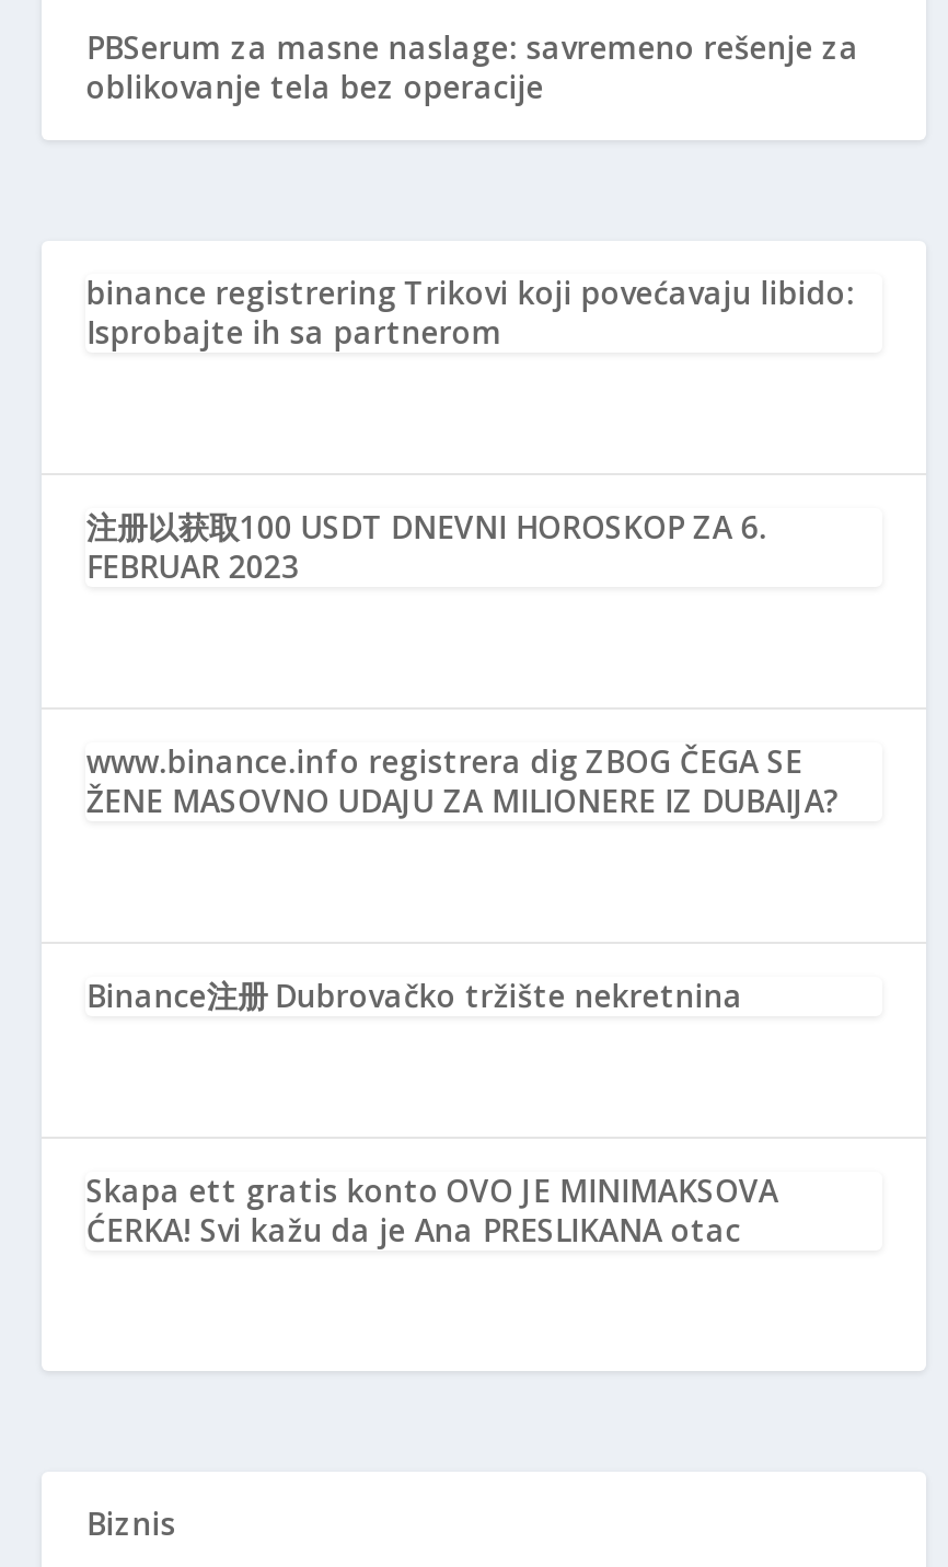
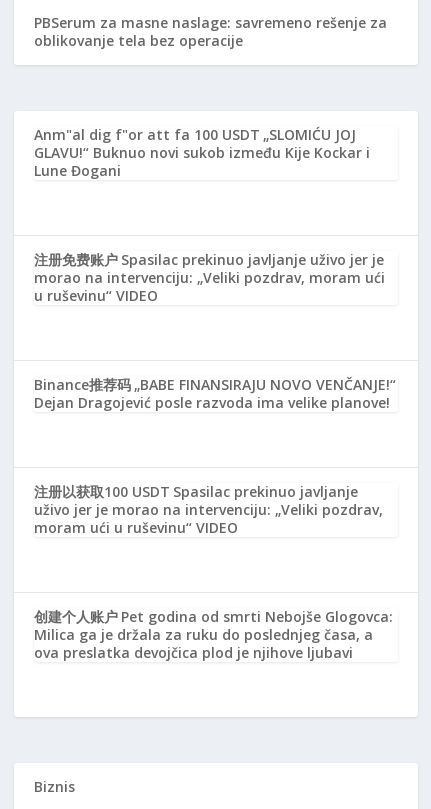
[86,271,855,352] binance registrering Trikovi koji povećavaju libido: | Isprobajte ih sa partnerom -> [34,125,370,180] Anm"al dig f"or att fa 100 USDT „SLOMIĆU JOJ | GLAVU!“ Buknuo novi sukob između Kije Kockar i | Lune Đogani
[86,506,767,587] 注册以获取100 USDT DNEVNI HOROSKOP ZA 6. | FEBRUAR 2023 -> [34,250,385,305] 注册免费账户 Spasilac prekinuo javljanje uživo jer je | morao na intervenciju: „Veliki pozdrav, moram ući | u ruševinu“ VIDEO
[86,740,839,821] www.binance.info registrera dig ZBOG ČEGA SE | ŽENE MASOVNO UDAJU ZA MILIONERE IZ DUBAIJA? -> [34,375,396,412] Binance推荐码 „BABE FINANSIRAJU NOVO VENČANJE!“ | Dejan Dragojević posle razvoda ima velike planove!
[86,974,743,1016] Binance注册 Dubrovačko tržište nekretnina -> [34,482,383,537] 注册以获取100 USDT Spasilac prekinuo javljanje | uživo jer je morao na intervenciju: „Veliki pozdrav, | moram ući u ruševinu“ VIDEO
[86,1169,778,1250] Skapa ett gratis konto OVO JE MINIMAKSOVA | ĆERKA! Svi kažu da je Ana PRESLIKANA otac -> [34,607,393,662] 创建个人账户 Pet godina od smrti Nebojše Glogovca: | Milica ga je držala za ruku do poslednjeg časa, a | ova preslatka devojčica plod je njihove ljubavi

